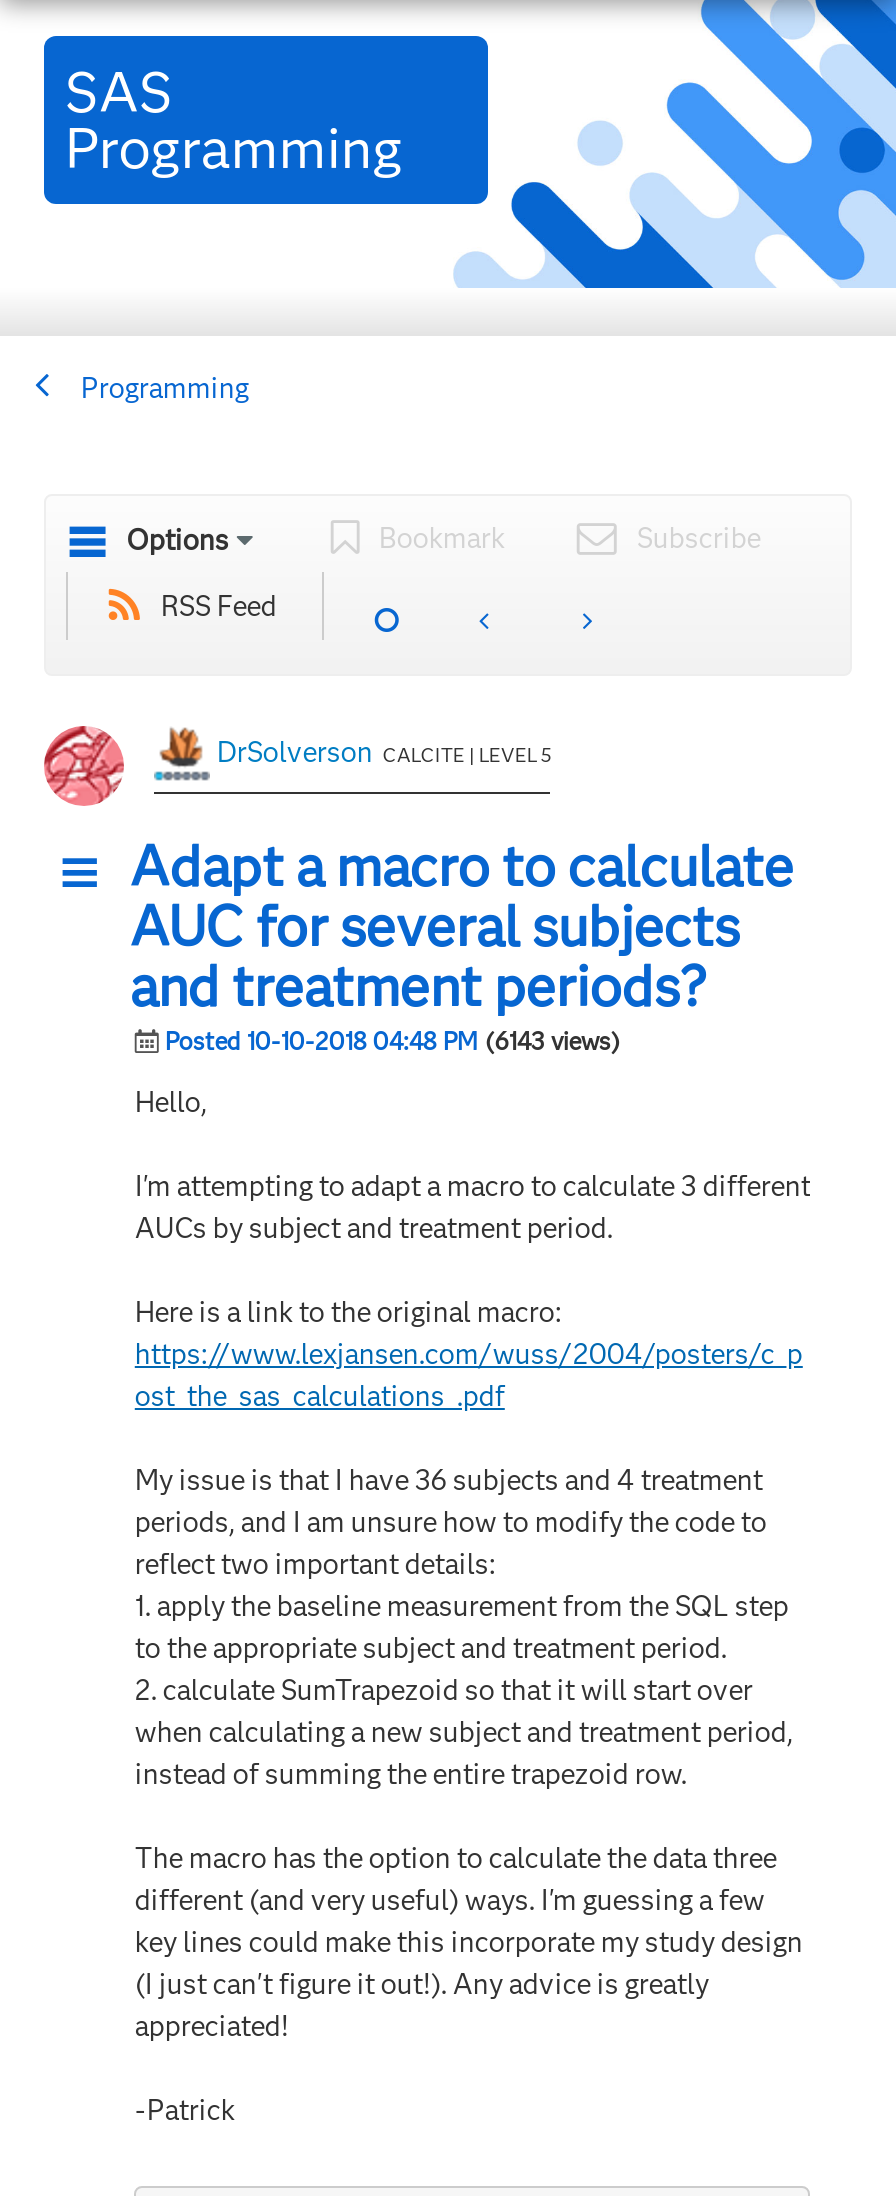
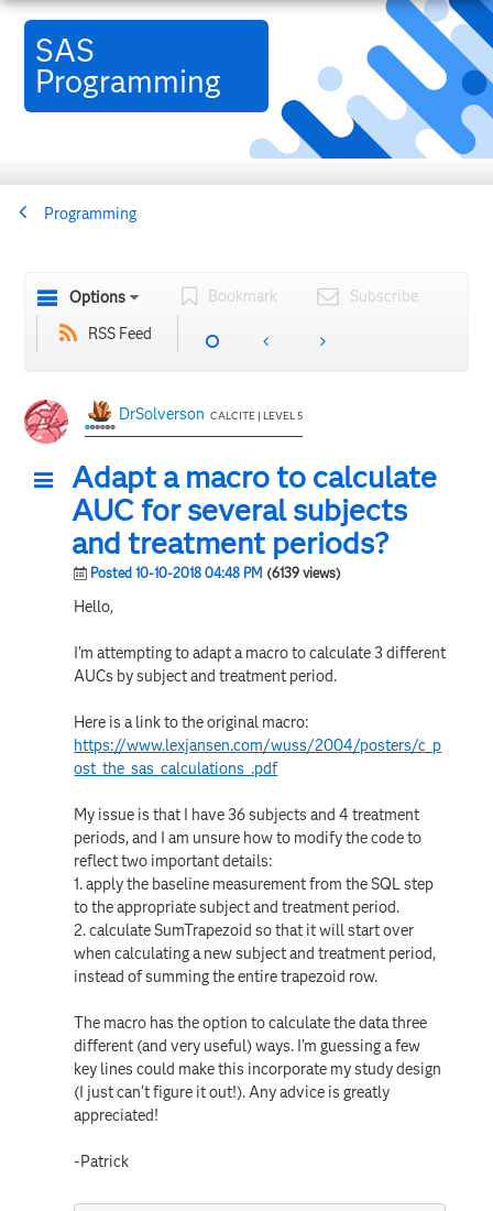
[165,1025,621,1055] Posted 10-10-2018 04:48 PM (6143 views) -> [91,564,342,581] Posted 10-10-2018 04:48 PM (6139 views)

